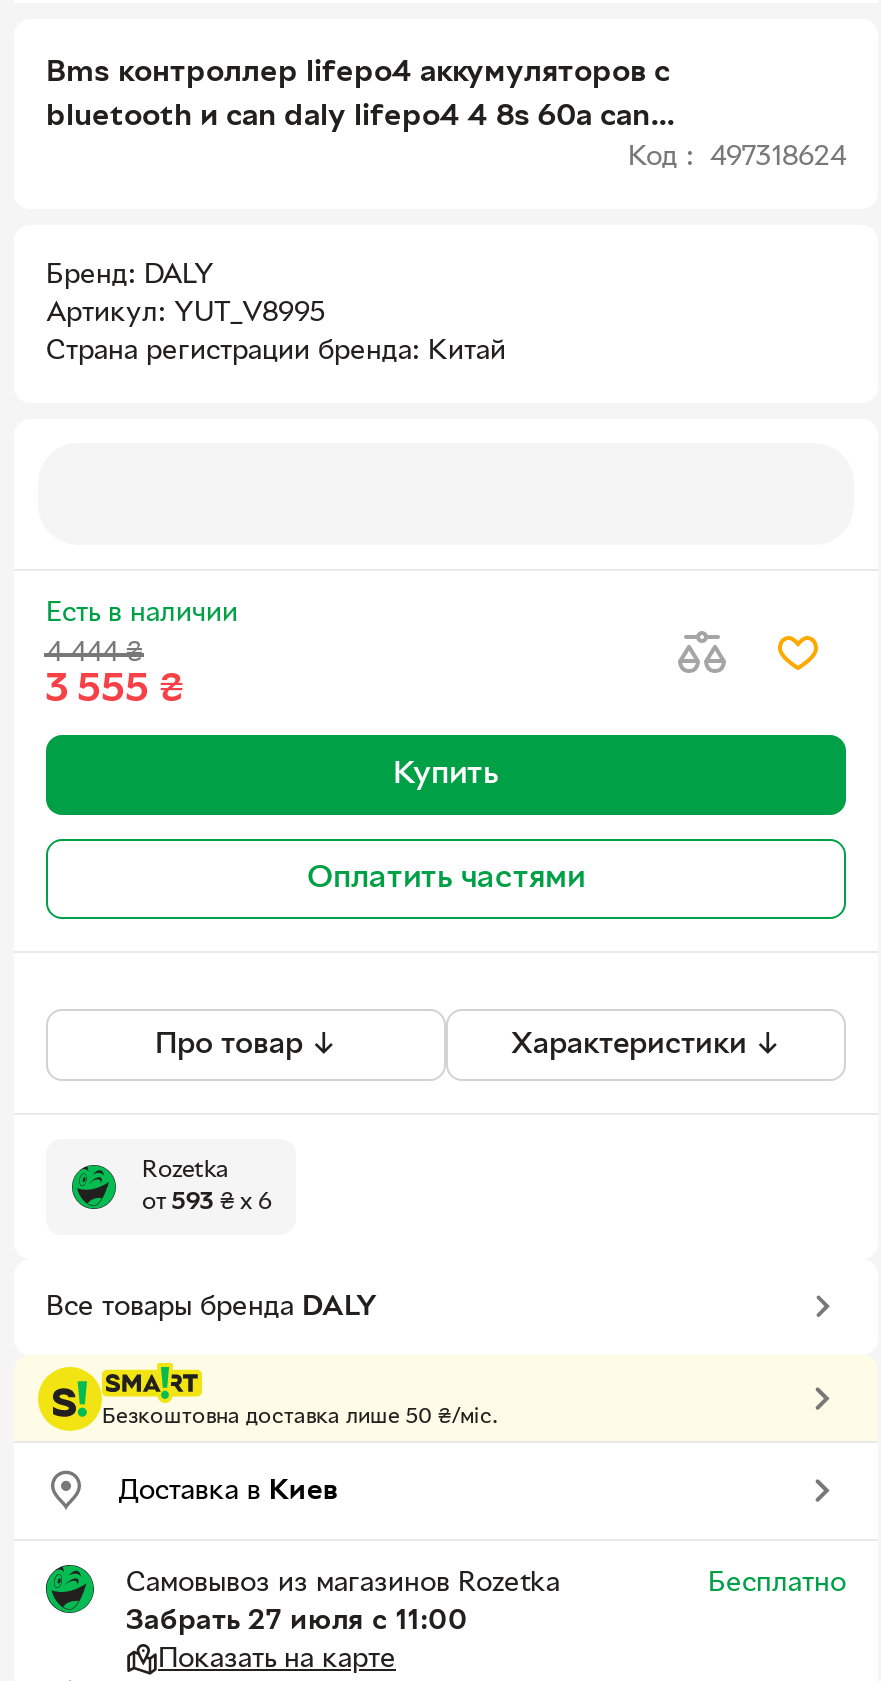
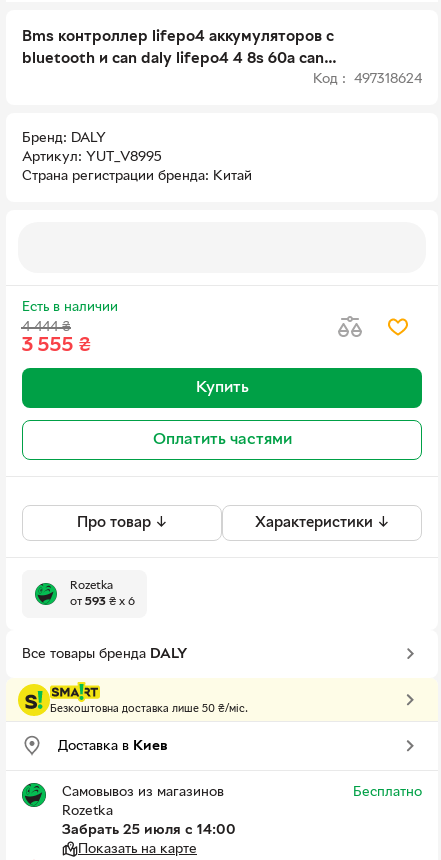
[126,1571,560,1635] Самовывоз из магазинов Rozetka | Забрать 27 июля с 11:00 -> [62,786,236,837] Самовывоз из магазинов | Rozetka | Забрать 25 июля с 14:00

